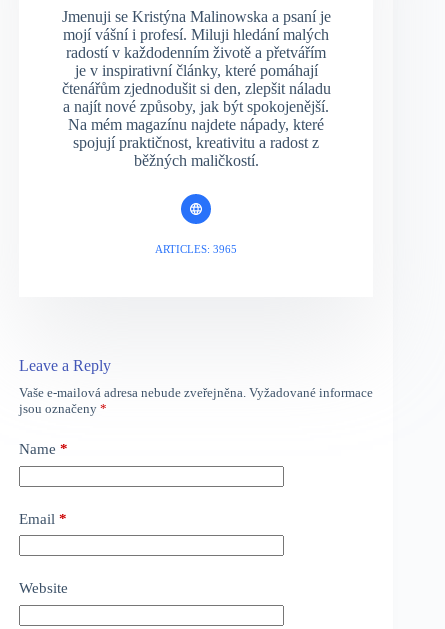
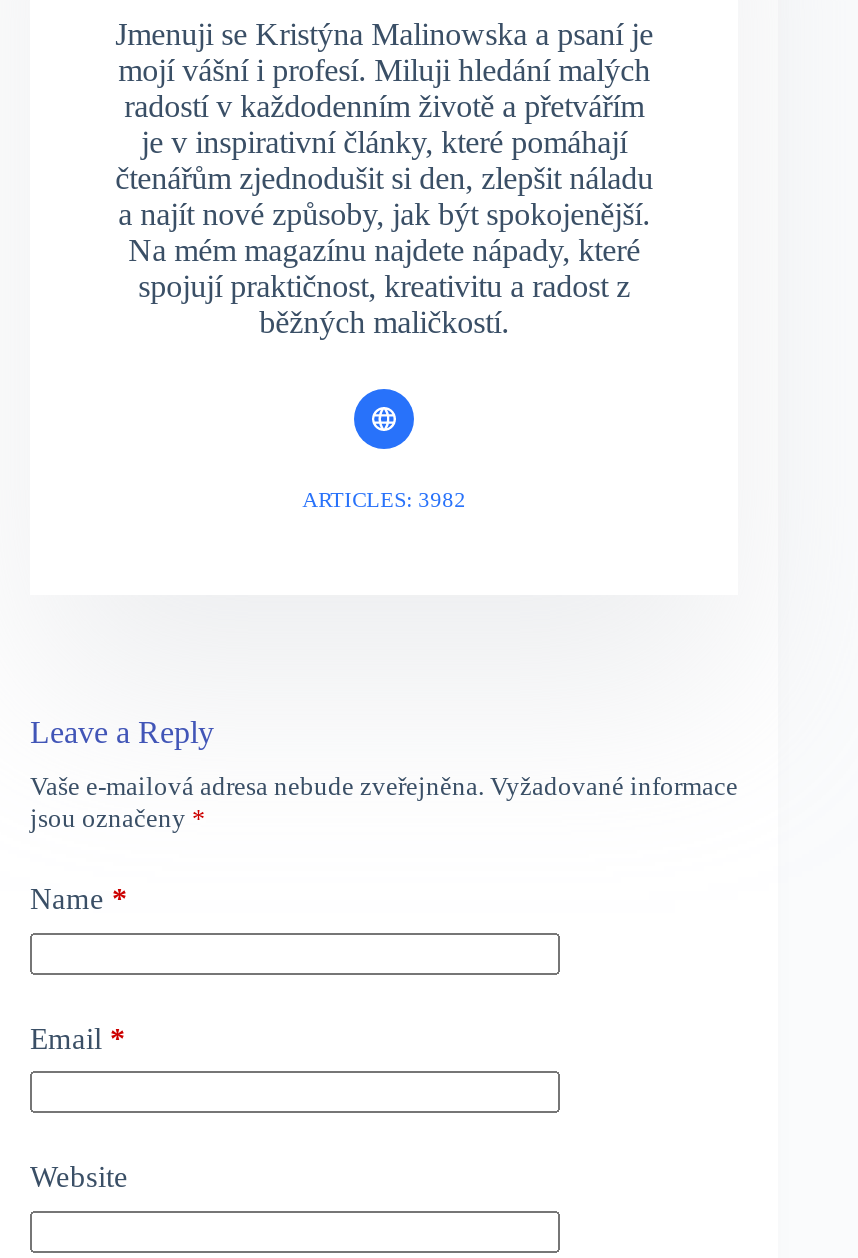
[155,243,237,255] ARTICLES: 3965 -> [302,488,466,512] ARTICLES: 3982

